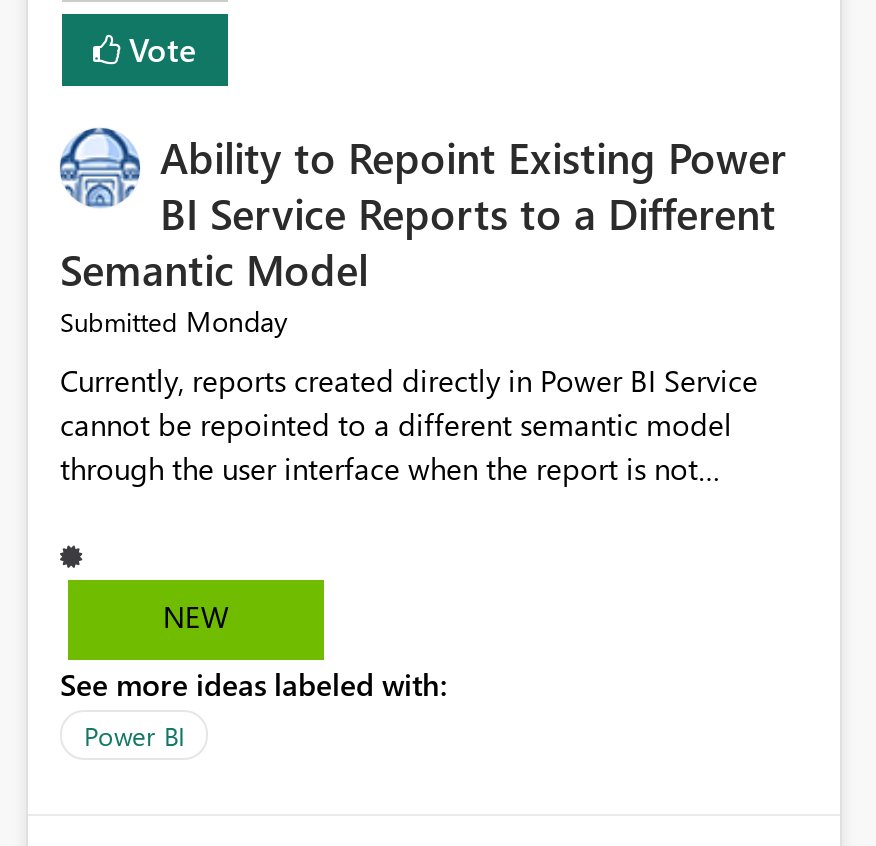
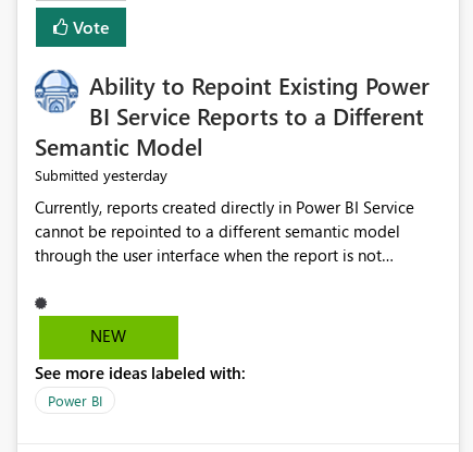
[60,303,288,341] Submitted Monday -> [35,165,167,186] Submitted yesterday

